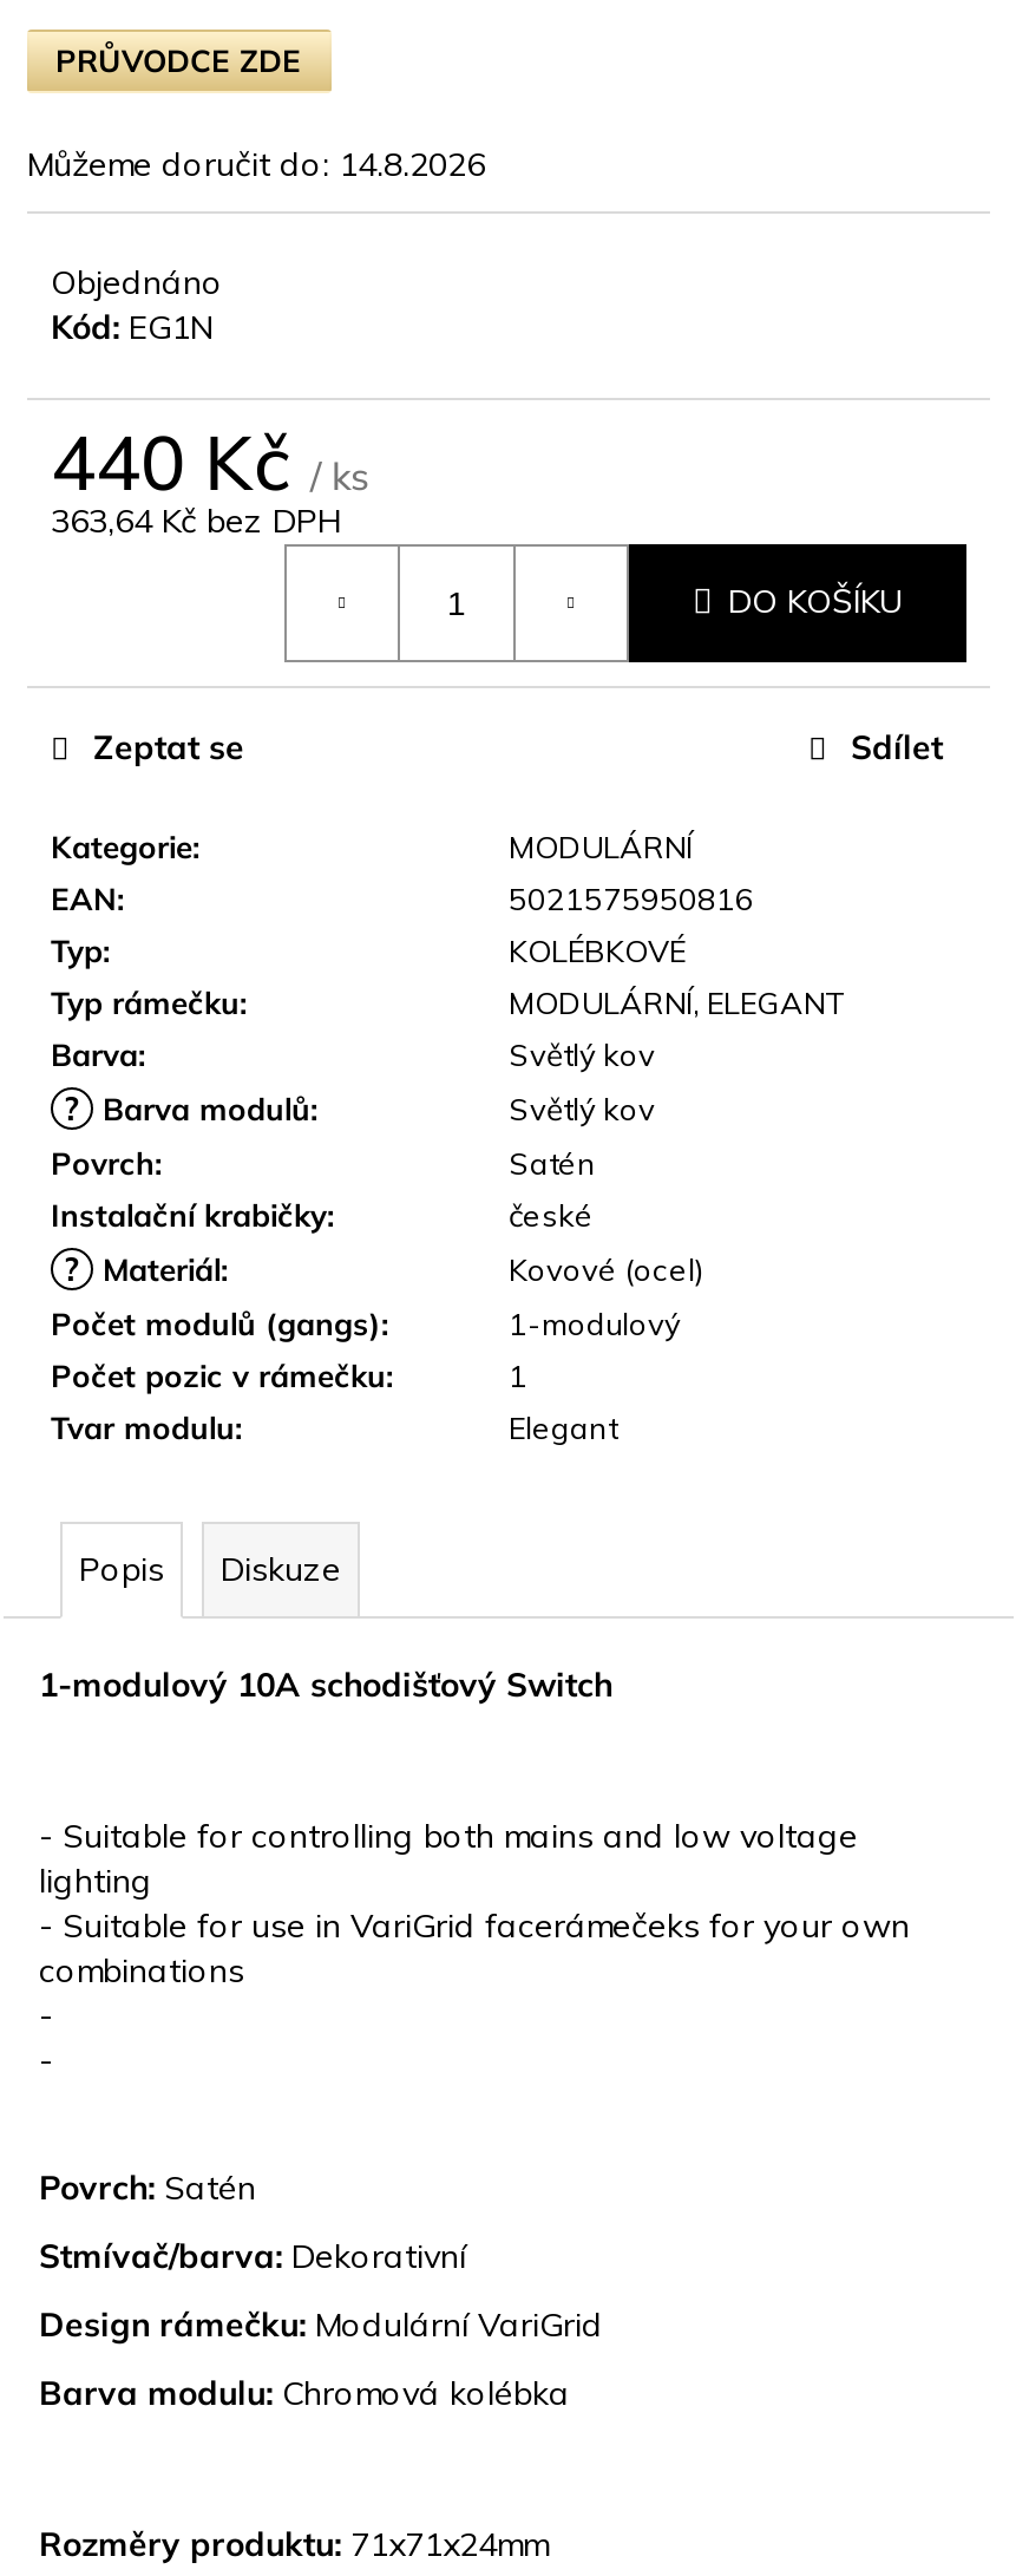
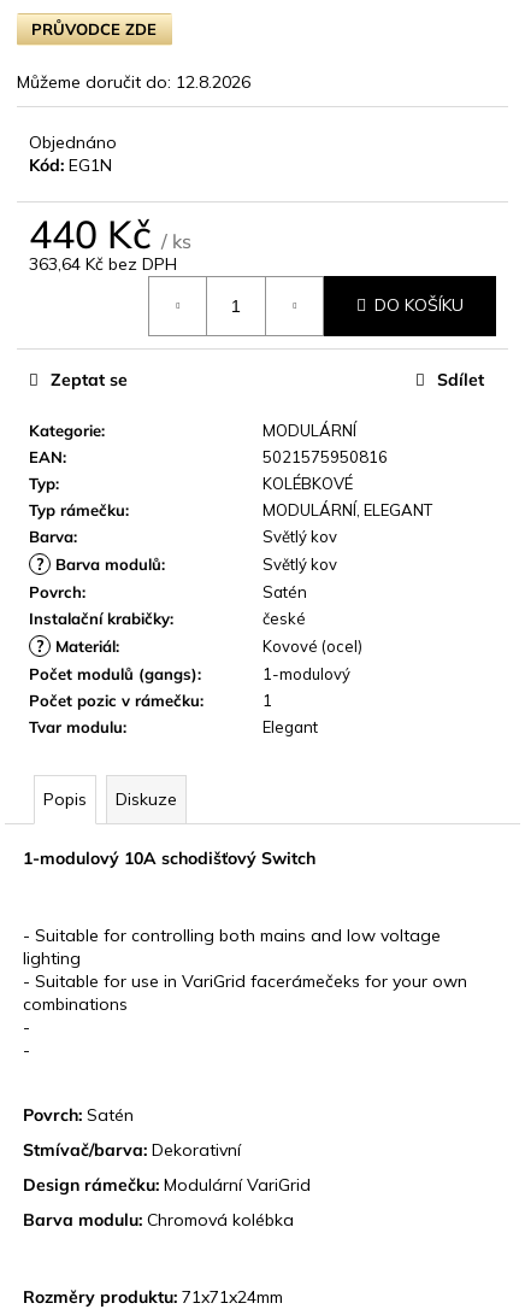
[27,142,485,184] Můžeme doručit do: 14.8.2026 -> [17,71,250,92] Můžeme doručit do: 12.8.2026

